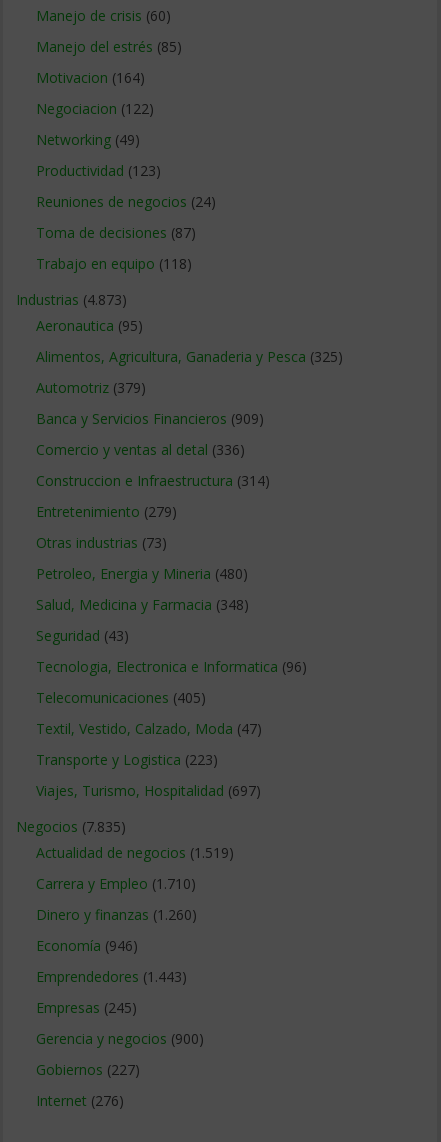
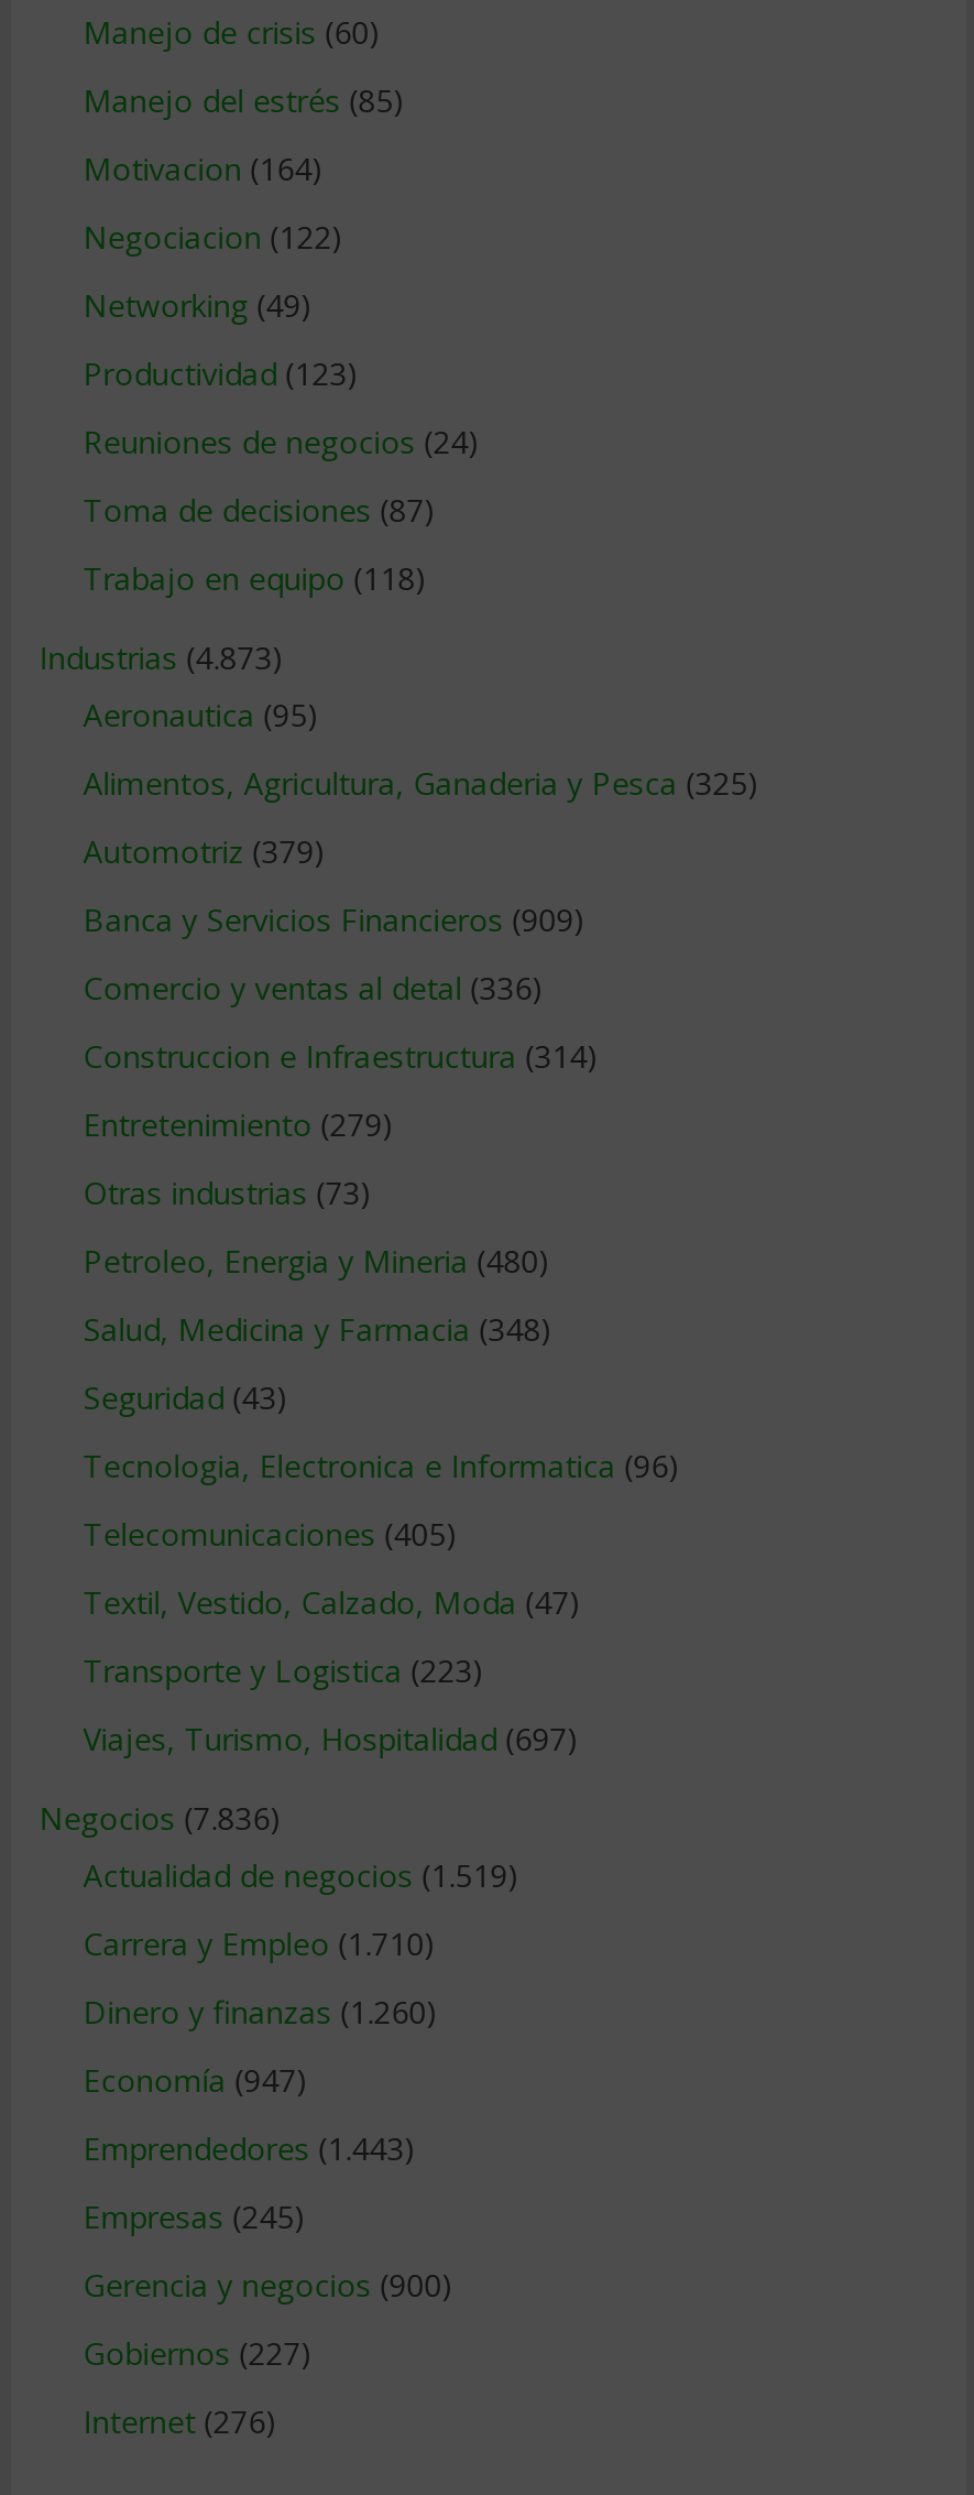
[16,817,126,836] Negocios (7.835) -> [39,1797,281,1839] Negocios (7.836)
[36,936,138,955] Economía (946) -> [83,2059,308,2101] Economía (947)

